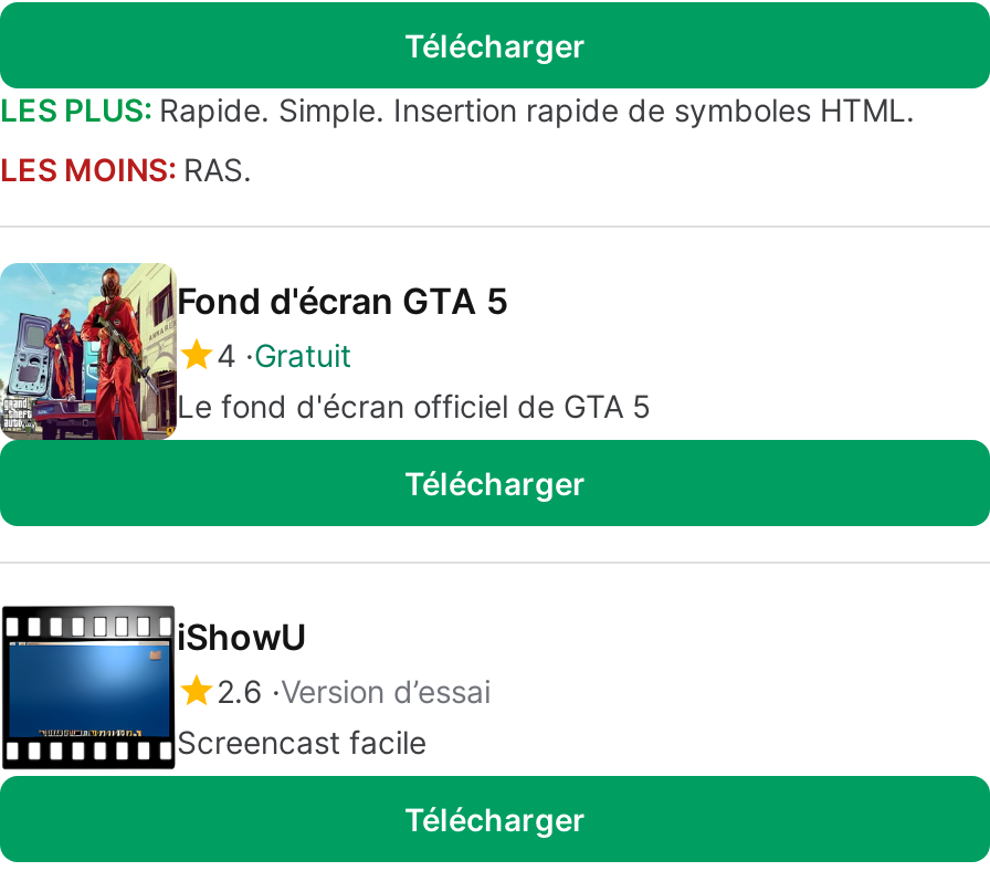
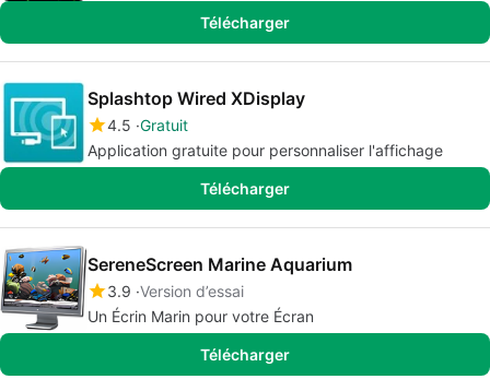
[0,91,915,442] [image] | LES PLUS: Rapide. Simple. Insertion rapide de symboles HTML. | LES MOINS: RAS. | Fond d'écran GTA 5 | 4 Gratuit | Le fond d'écran officiel de GTA 5 -> [3,87,443,168] [image] | Splashtop Wired XDisplay | 4.5 Gratuit | Application gratuite pour personnaliser l'affichage
[7,604,491,772] [image] | iShowU | 2.6 Version d’essai | Screencast facile -> [3,249,352,330] [image] | SereneScreen Marine Aquarium | 3.9 Version d’essai | Un Écrin Marin pour votre Écran

